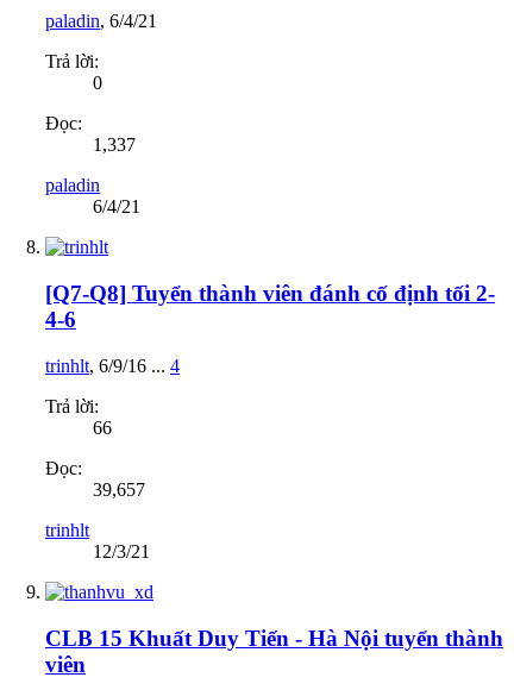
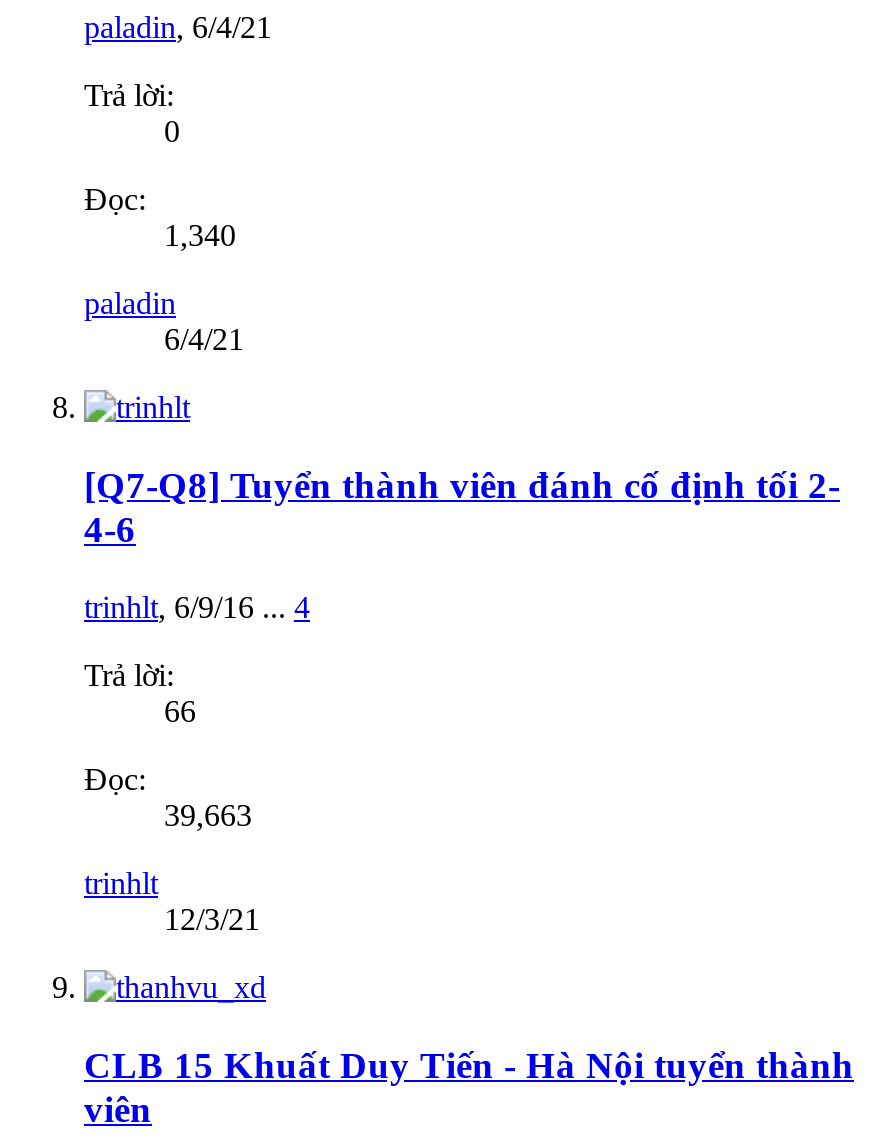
[93,135,136,155] 1,337 -> [164,219,236,253] 1,340
[93,479,145,499] 39,657 -> [164,798,252,832] 39,663

